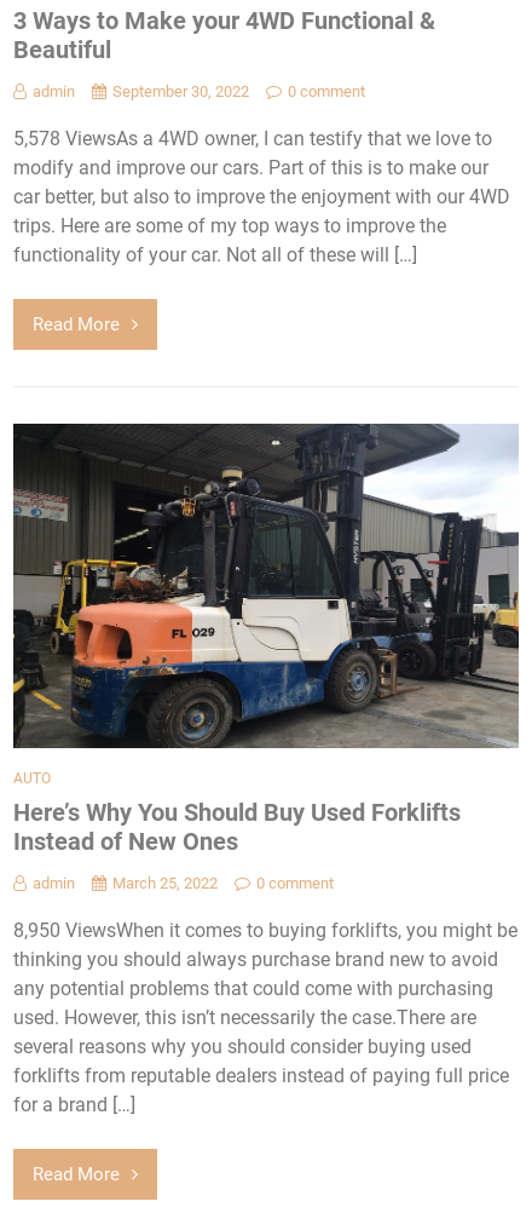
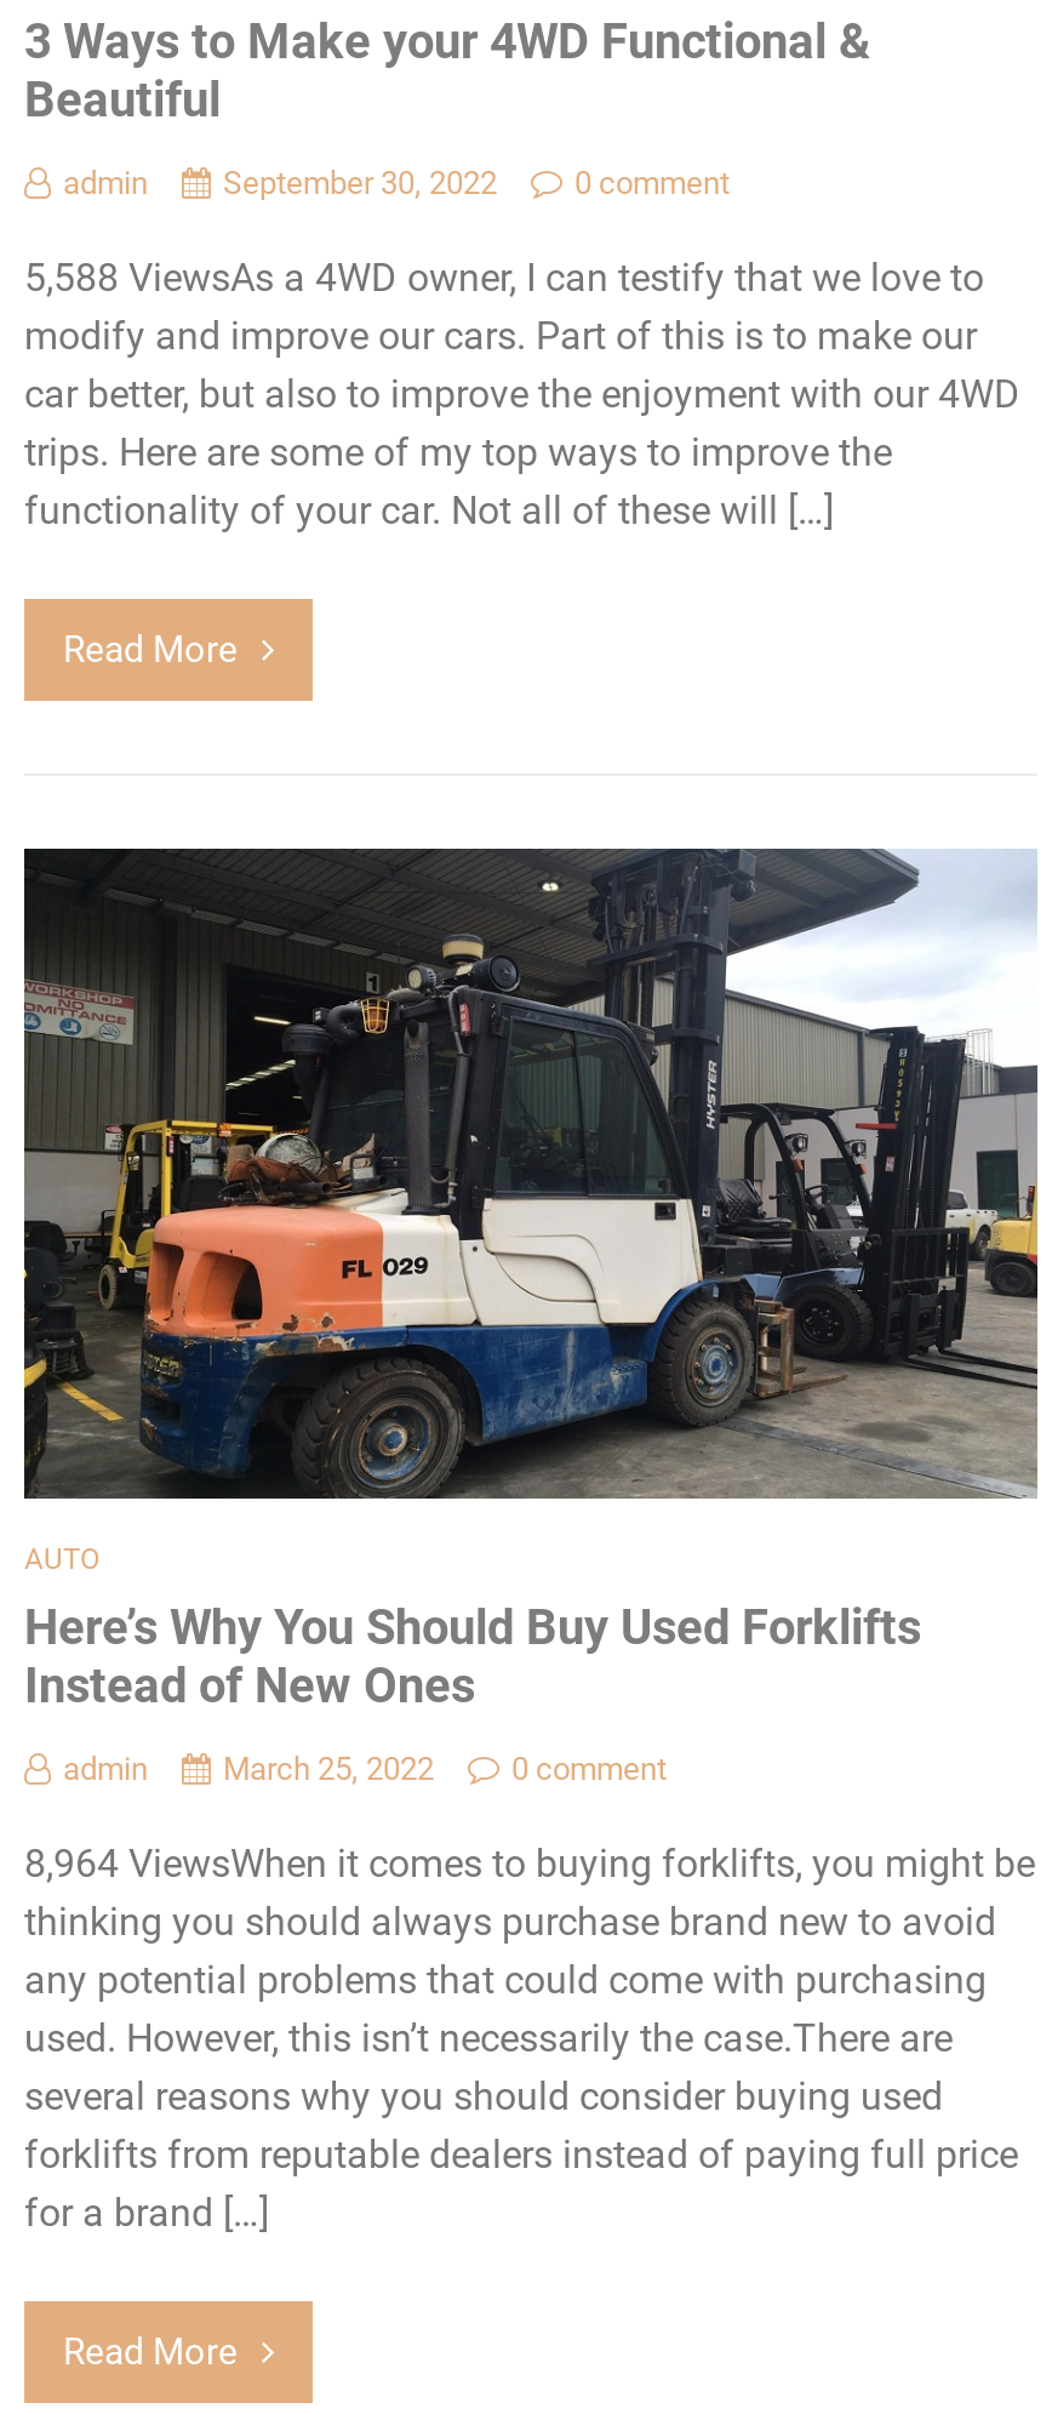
[13,127,492,150] 5,578 ViewsAs a 4WD owner, I can testify that we love to -> [24,255,984,301] 5,588 ViewsAs a 4WD owner, I can testify that we love to
[13,919,517,942] 8,950 ViewsWhen it comes to buying forklifts, you might be -> [24,1841,1035,1887] 8,964 ViewsWhen it comes to buying forklifts, you might be

